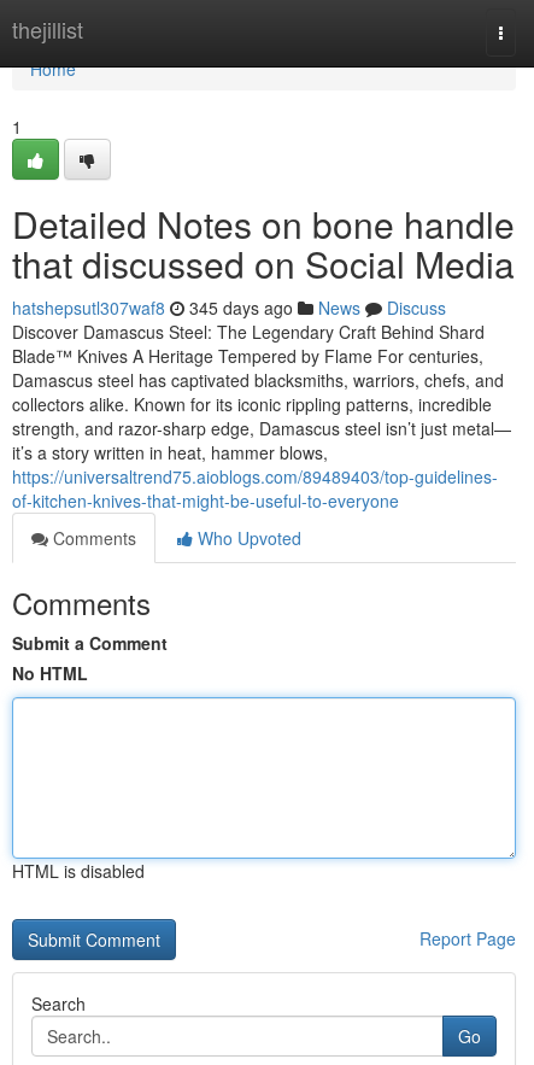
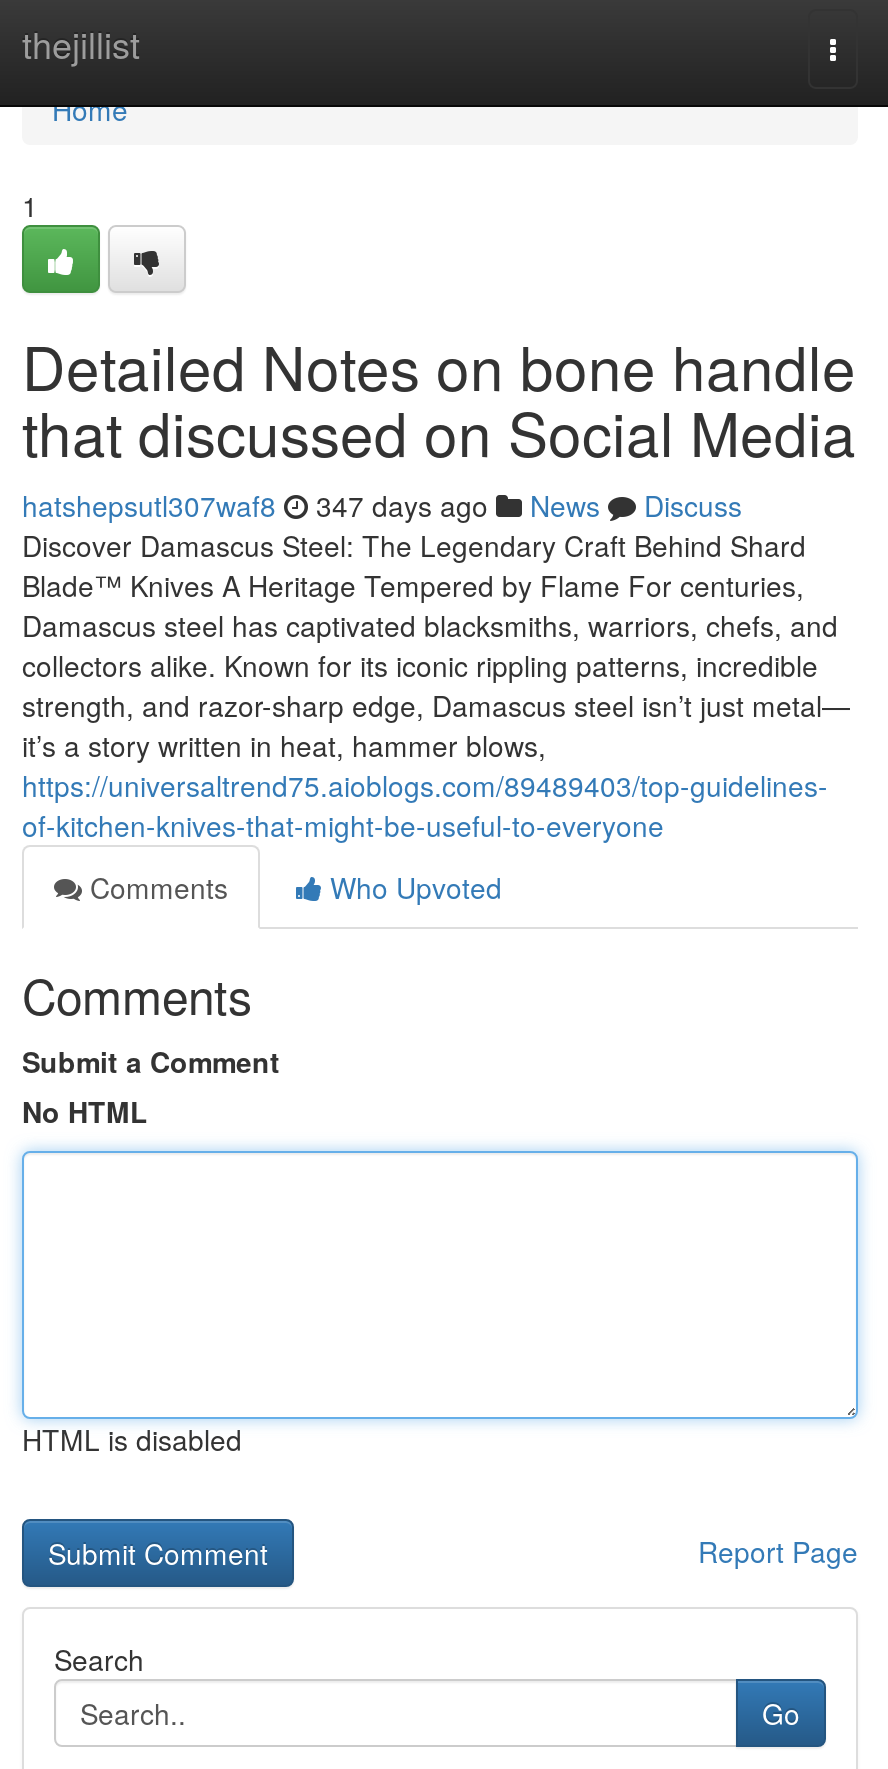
[12,295,446,320] hatshepsutl307waf8 345 days ago News Discuss -> [22,485,742,525] hatshepsutl307waf8 347 days ago News Discuss

